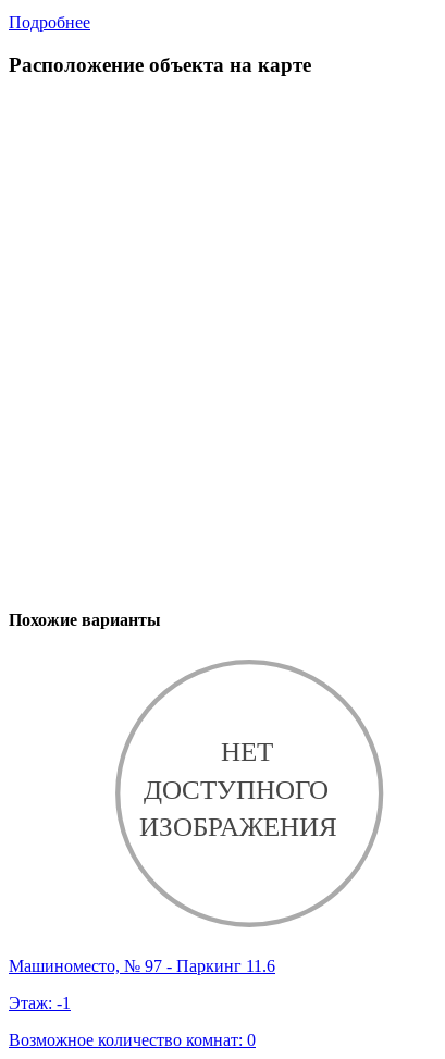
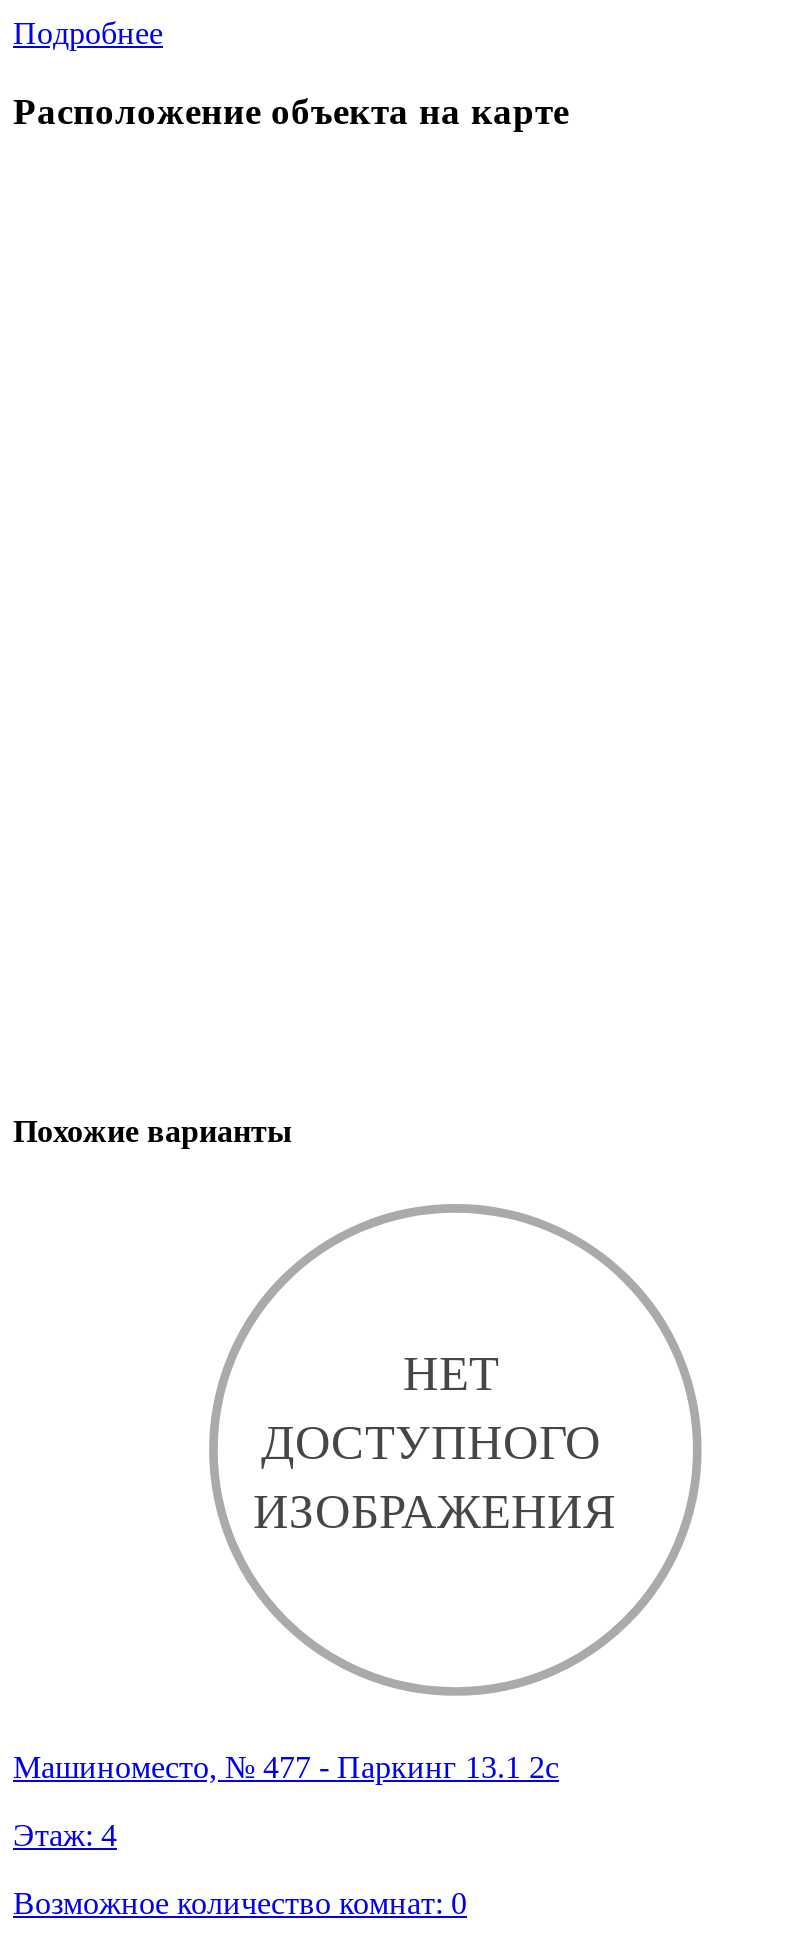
[9,957,275,976] Машиноместо, № 97 - Паркинг 11.6 -> [13,1751,559,1785] Машиноместо, № 477 - Паркинг 13.1 2с
[9,994,71,1013] Этаж: -1 -> [13,1819,117,1853] Этаж: 4

